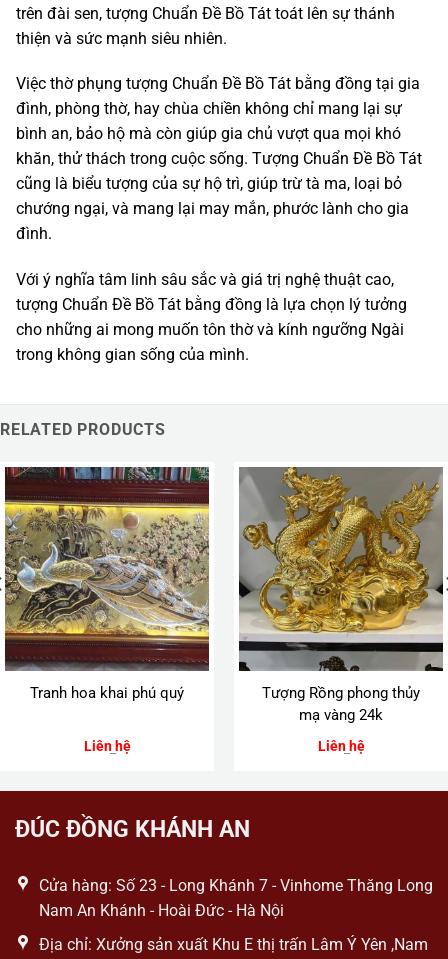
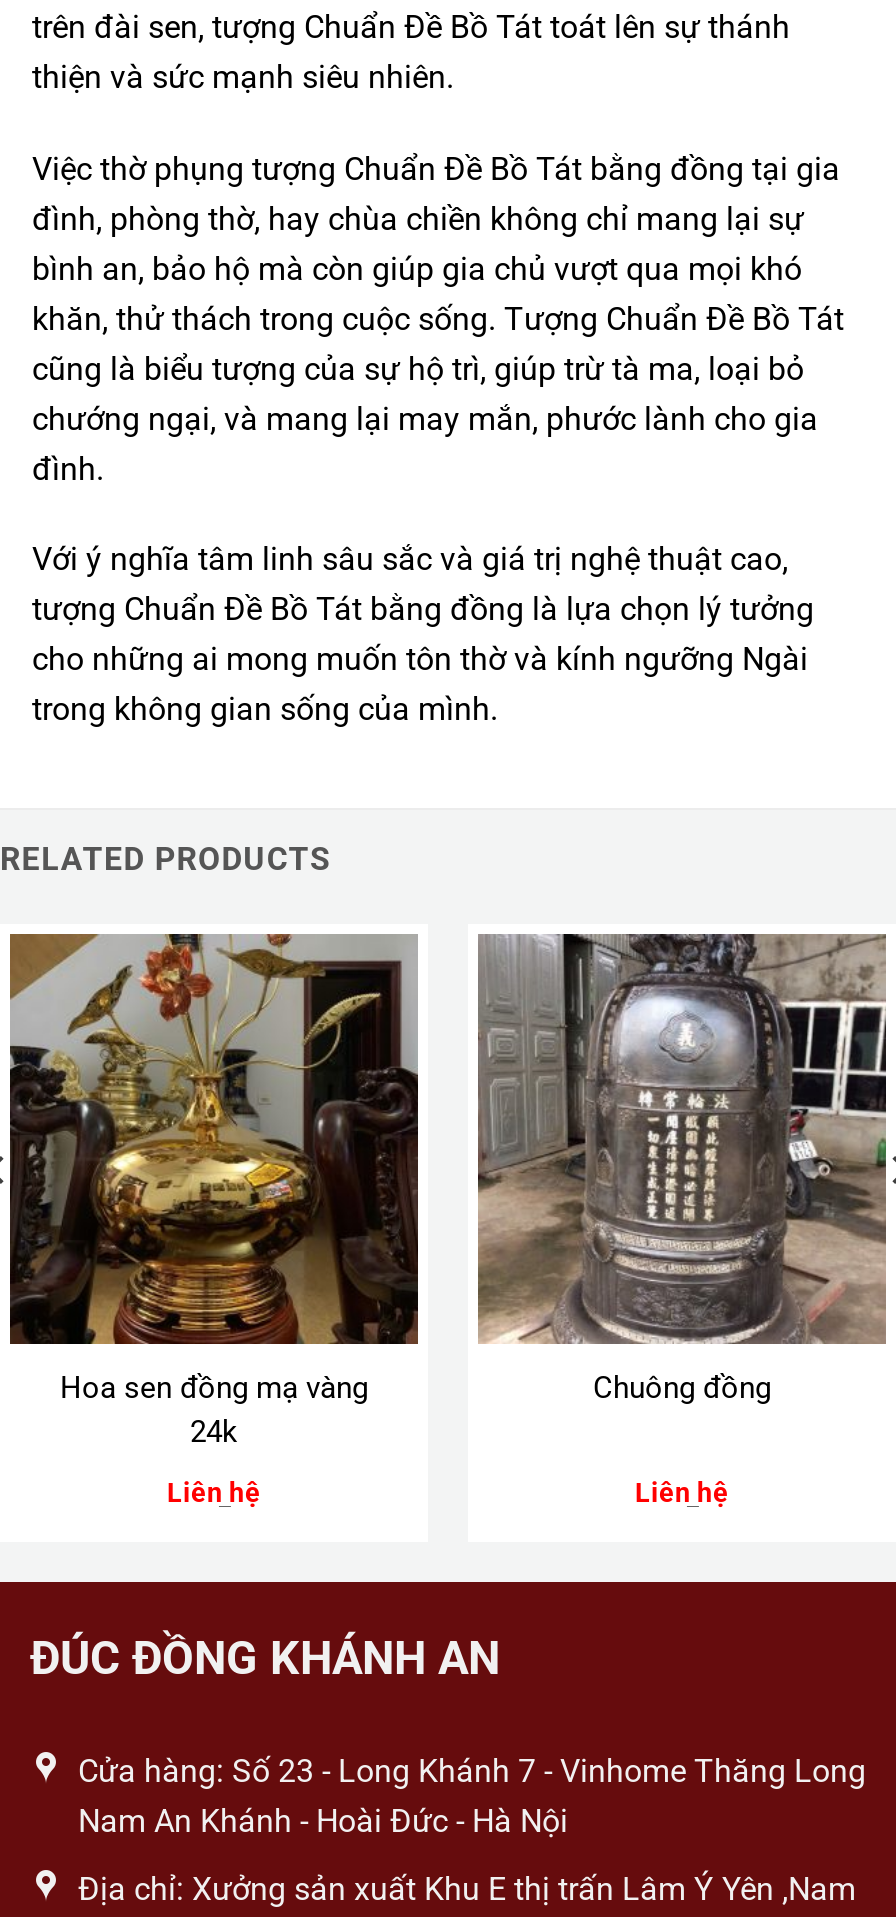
[4,466,210,702] [image] | Tranh hoa khai phú quý -> [8,932,420,1449] [image] | Hoa sen đồng mạ vàng | 24k
[239,467,444,724] [image] | Tượng Rồng phong thủy | mạ vàng 24k -> [478,934,888,1405] [image] | Chuông đồng

